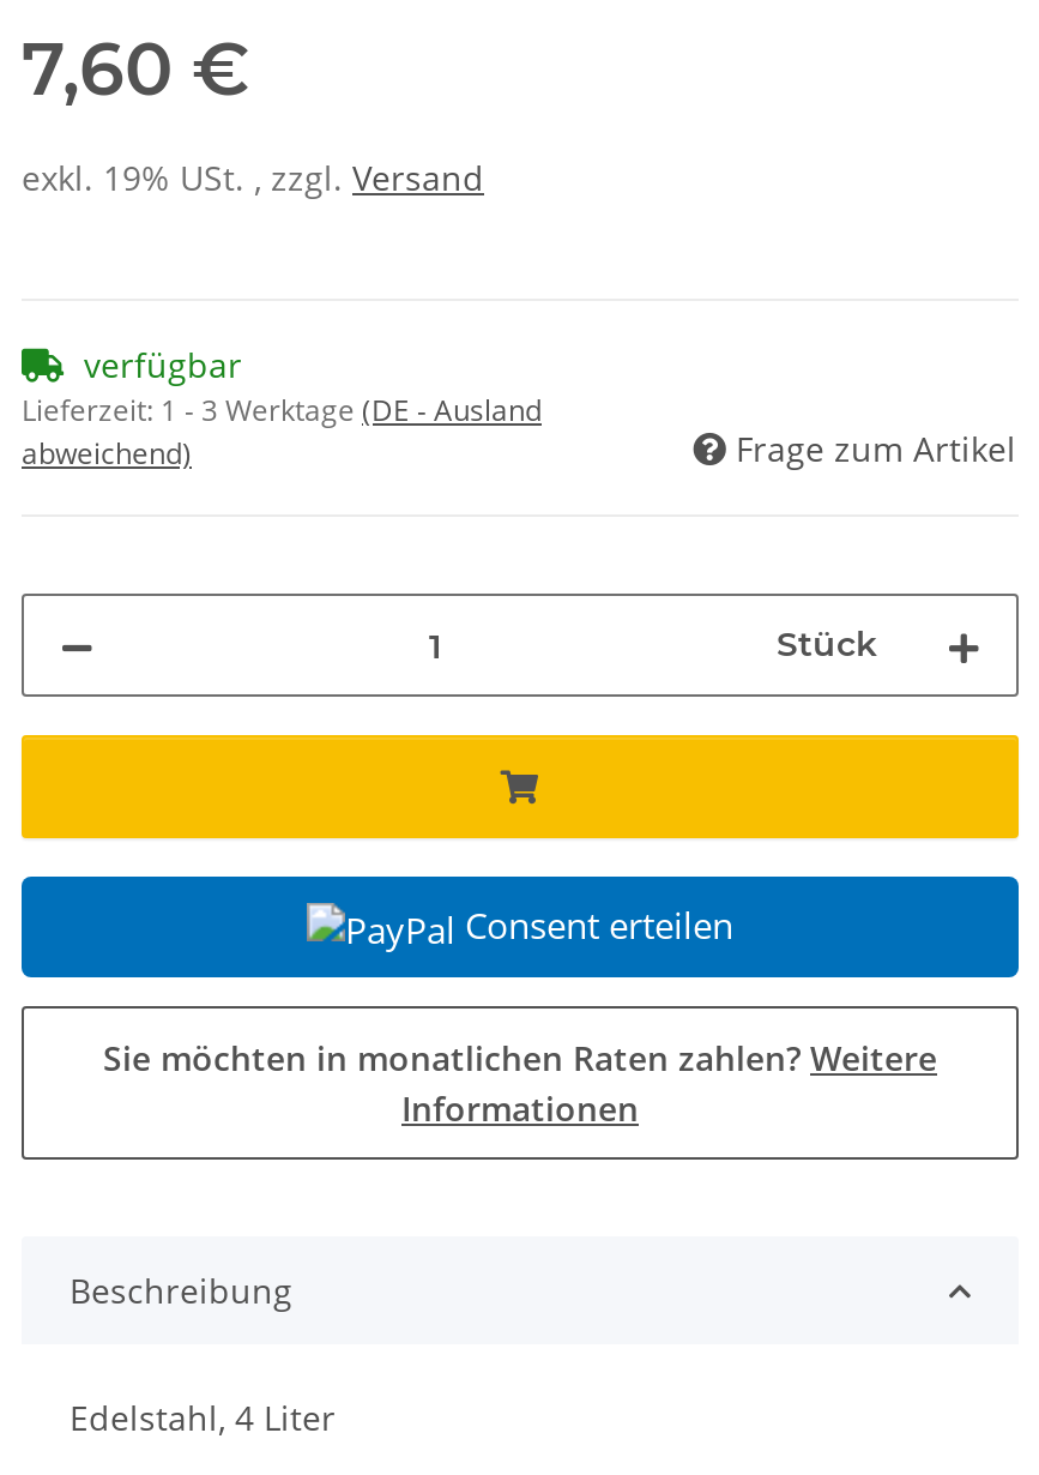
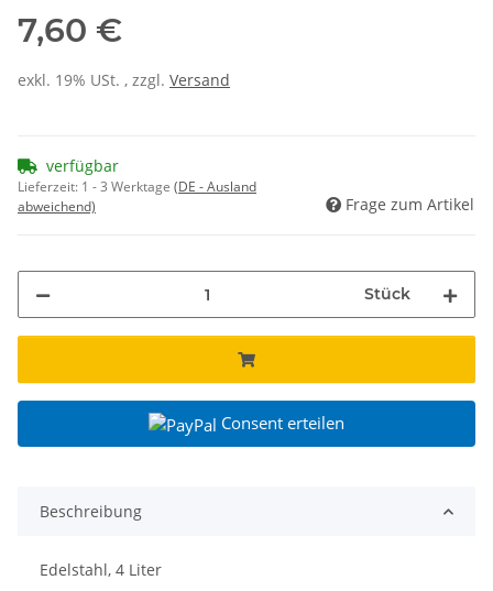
[103,1035,937,1131] Sie möchten in monatlichen Raten zahlen? Weitere | Informationen -> none

